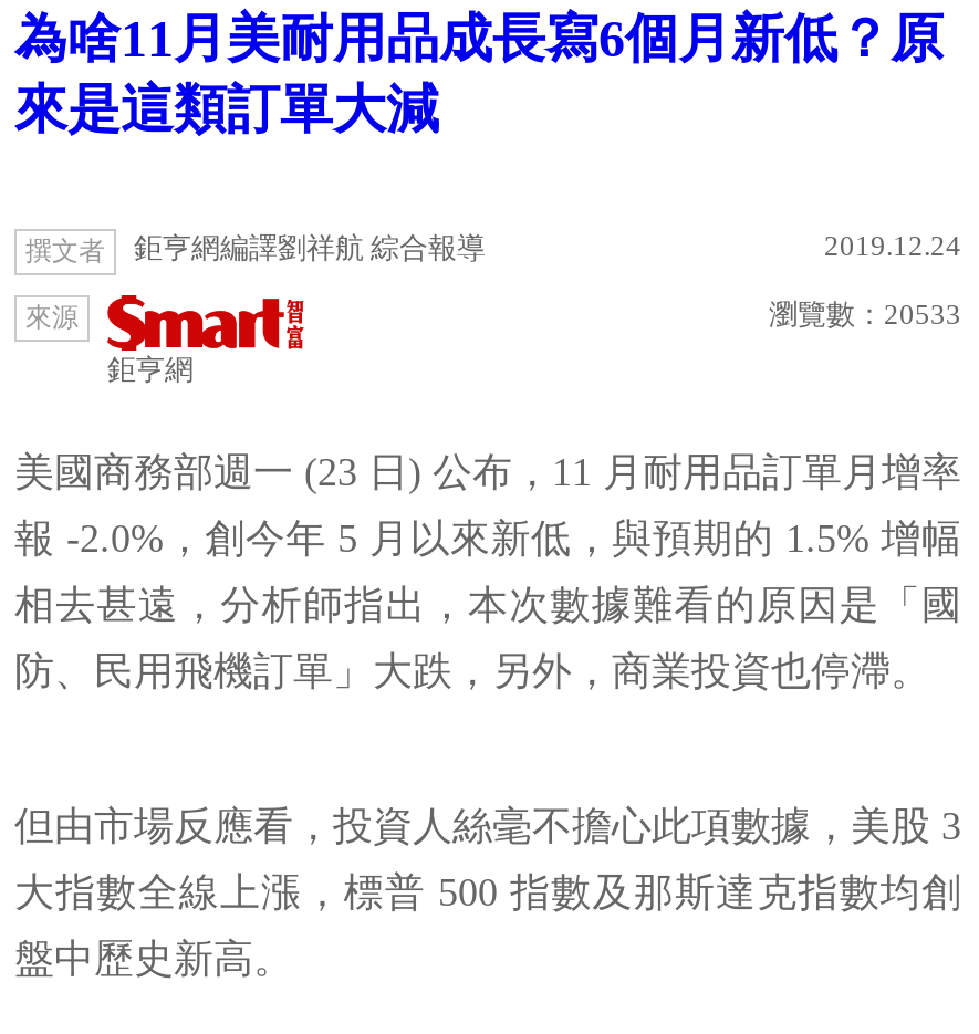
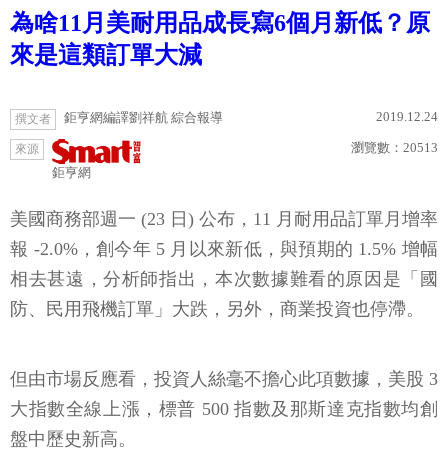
[769,297,961,331] 瀏覽數：20533 -> [351,140,438,155] 瀏覽數：20513

